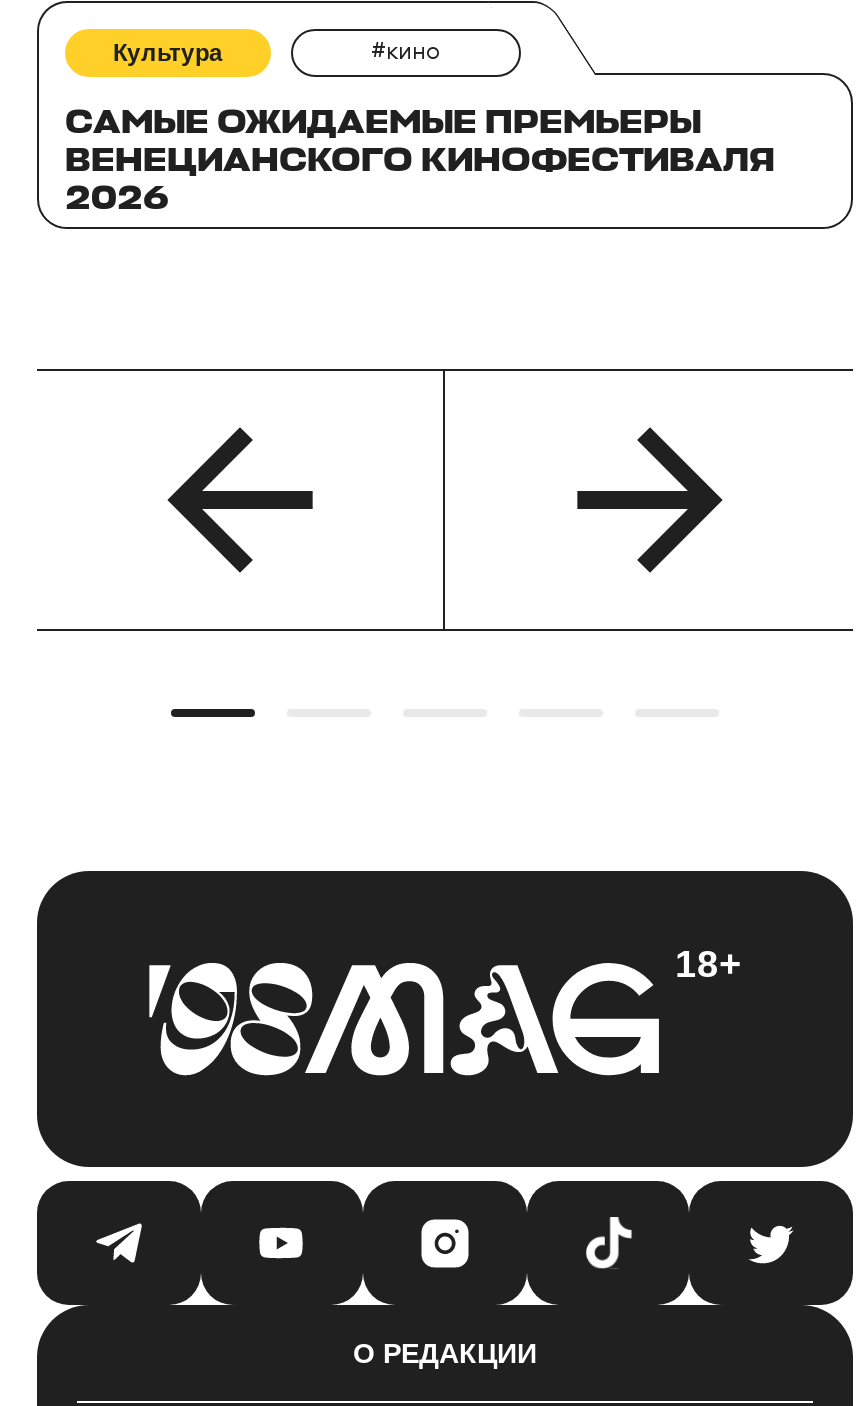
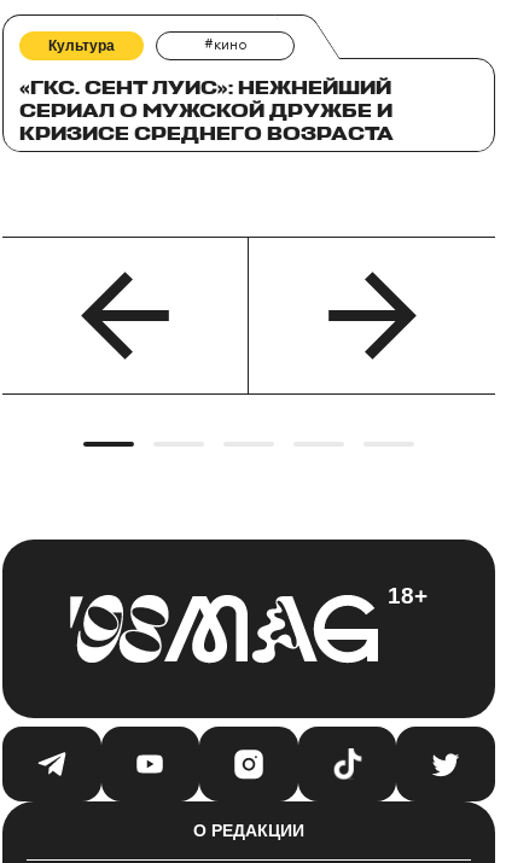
[65,109,775,217] САМЫЕ ОЖИДАЕМЫЕ ПРЕМЬЕРЫ | ВЕНЕЦИАНСКОГО КИНОФЕСТИВАЛЯ | 2026 -> [19,80,394,145] «ГКС. СЕНТ ЛУИС»: НЕЖНЕЙШИЙ | СЕРИАЛ О МУЖСКОЙ ДРУЖБЕ И | КРИЗИСЕ СРЕДНЕГО ВОЗРАСТА

